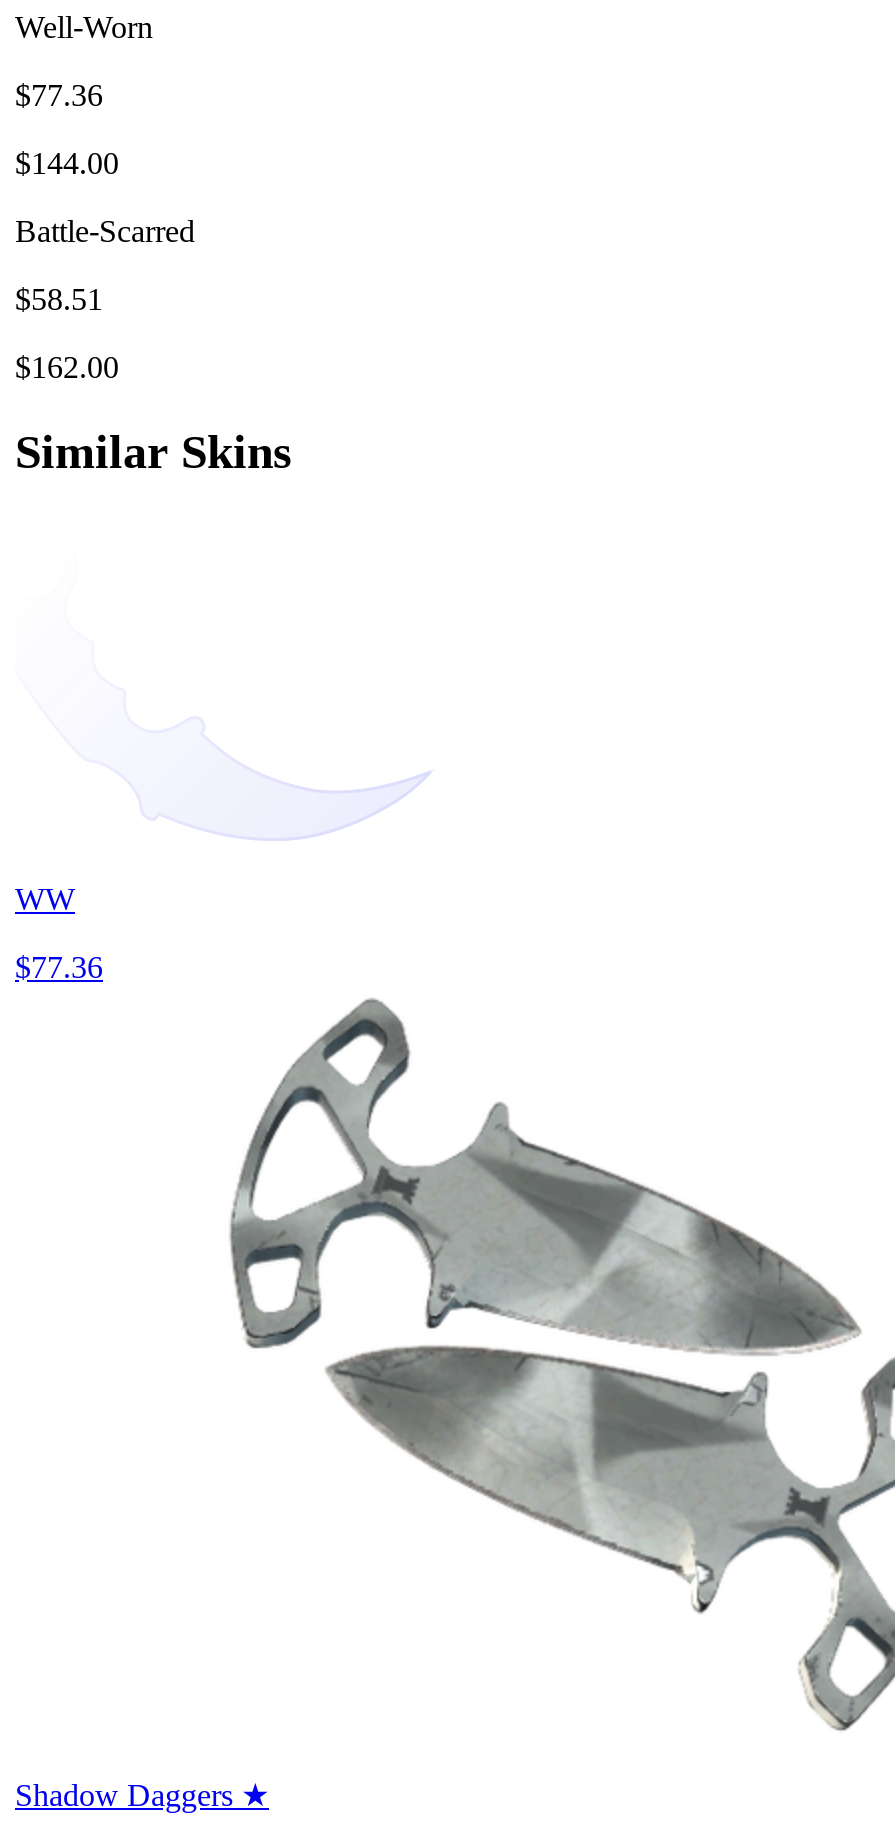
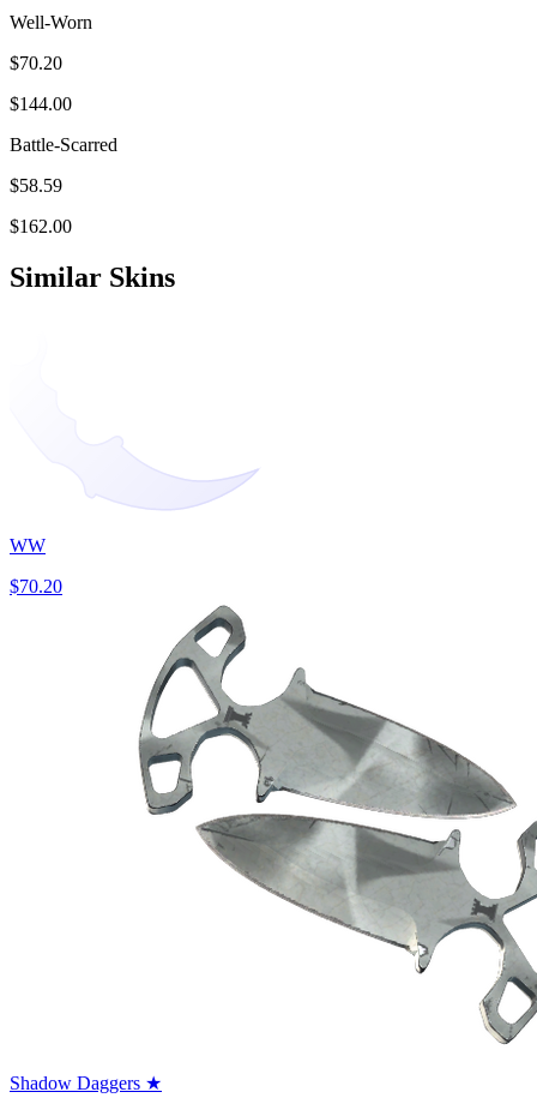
[15,78,103,112] $77.36 -> [10,53,62,73] $70.20
[15,282,103,316] $58.51 -> [10,175,62,195] $58.59
[15,949,103,983] $77.36 -> [10,576,62,596] $70.20

